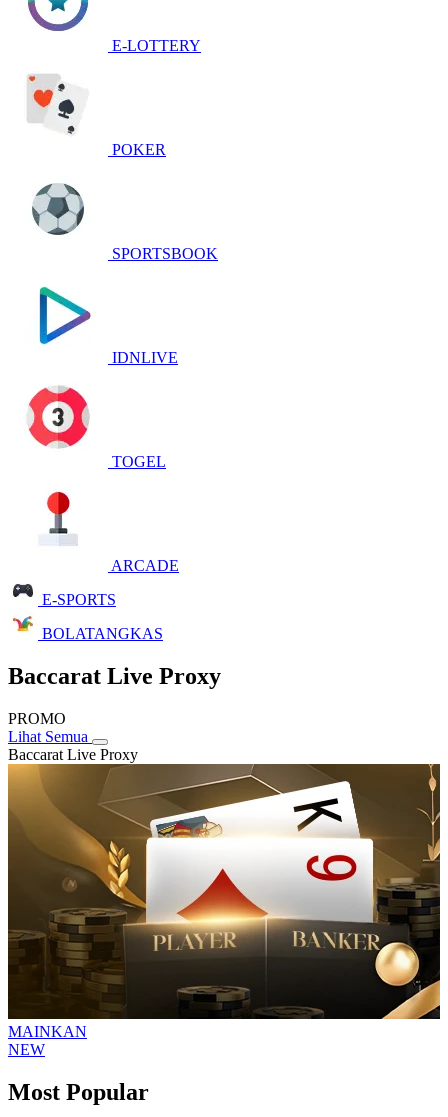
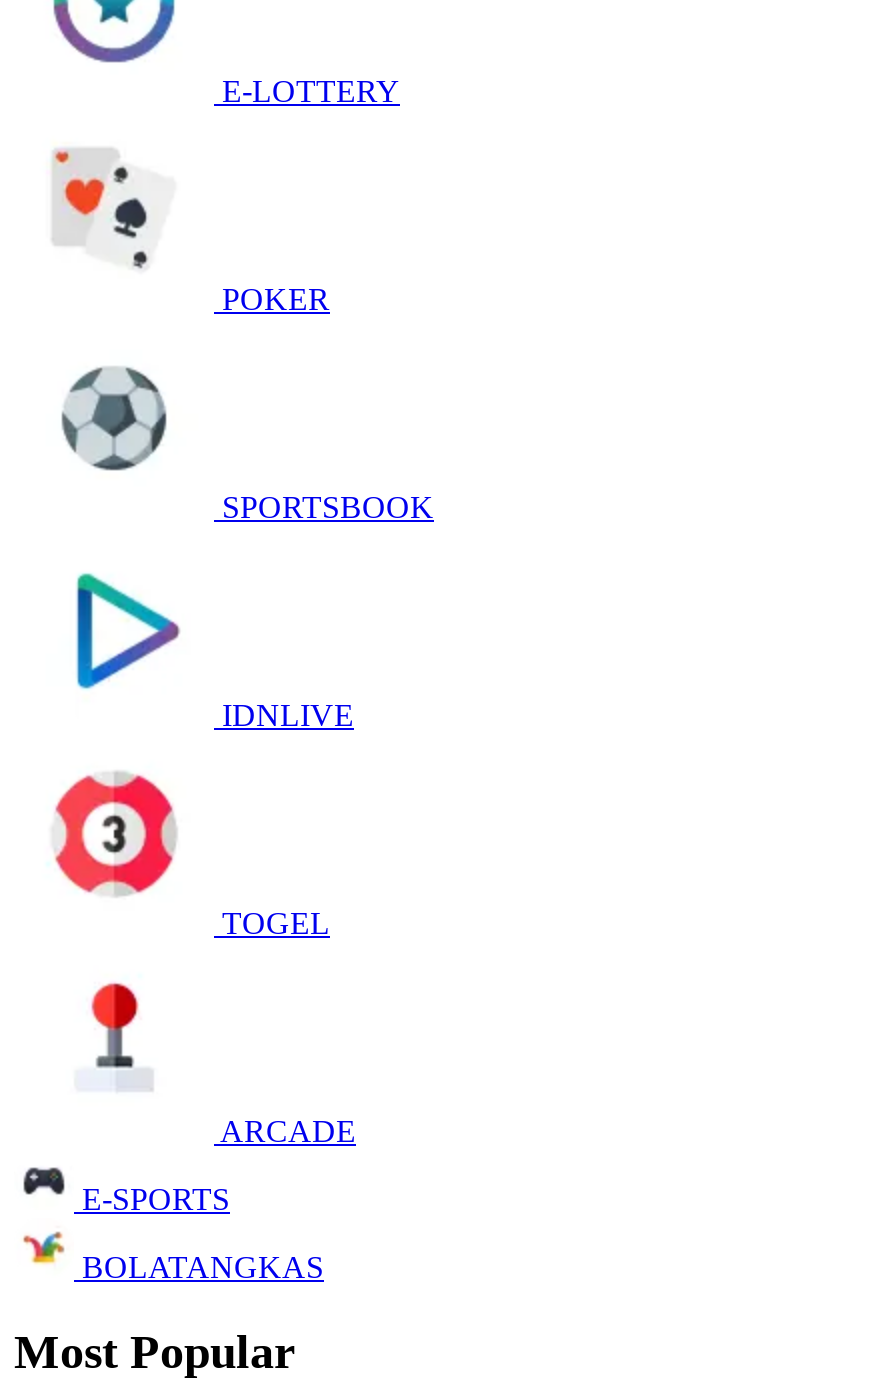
[8,663,221,763] Baccarat Live Proxy | PROMO | Lihat Semua | Baccarat Live Proxy -> none
[7,763,441,1058] [image] | MAINKAN | NEW -> none

